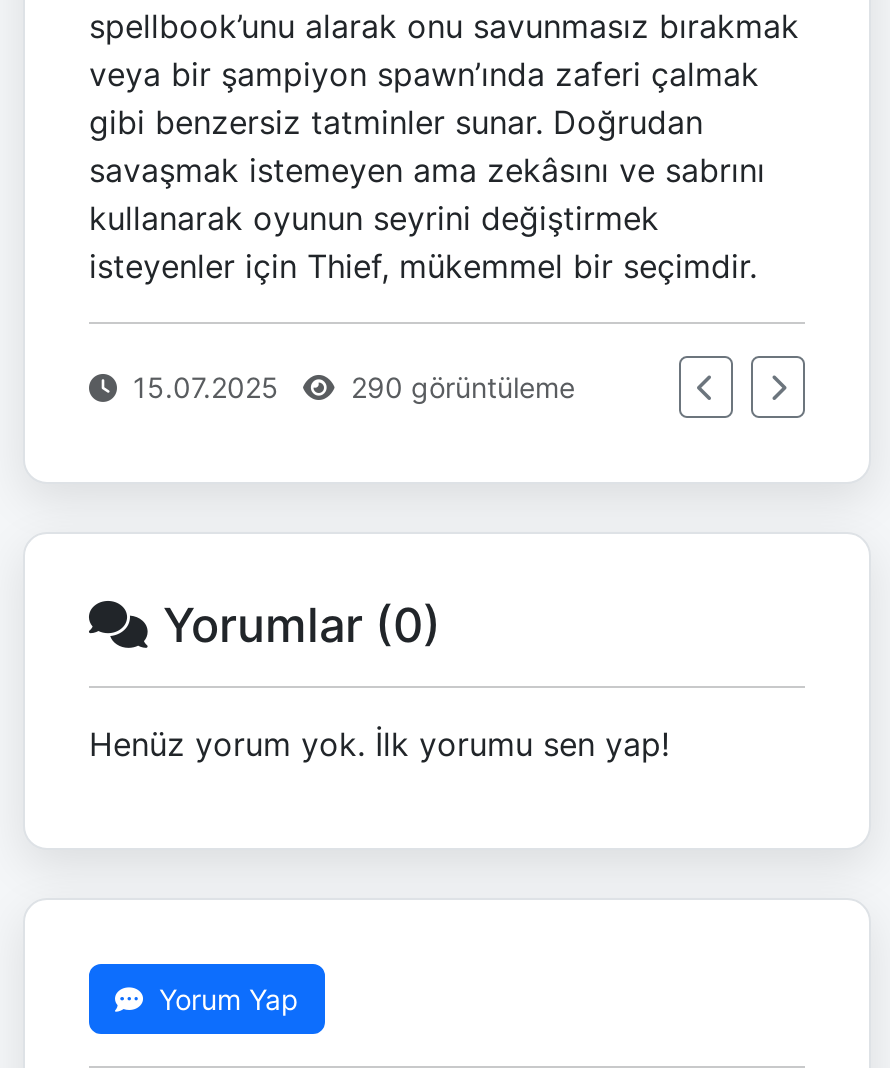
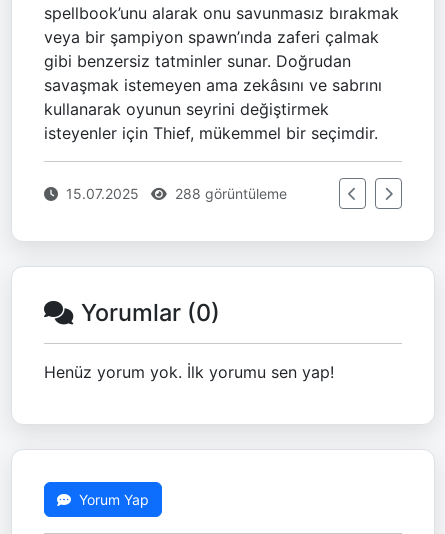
[125,370,575,404] 15.07.2025 290 görüntüleme -> [62,185,287,202] 15.07.2025 288 görüntüleme

